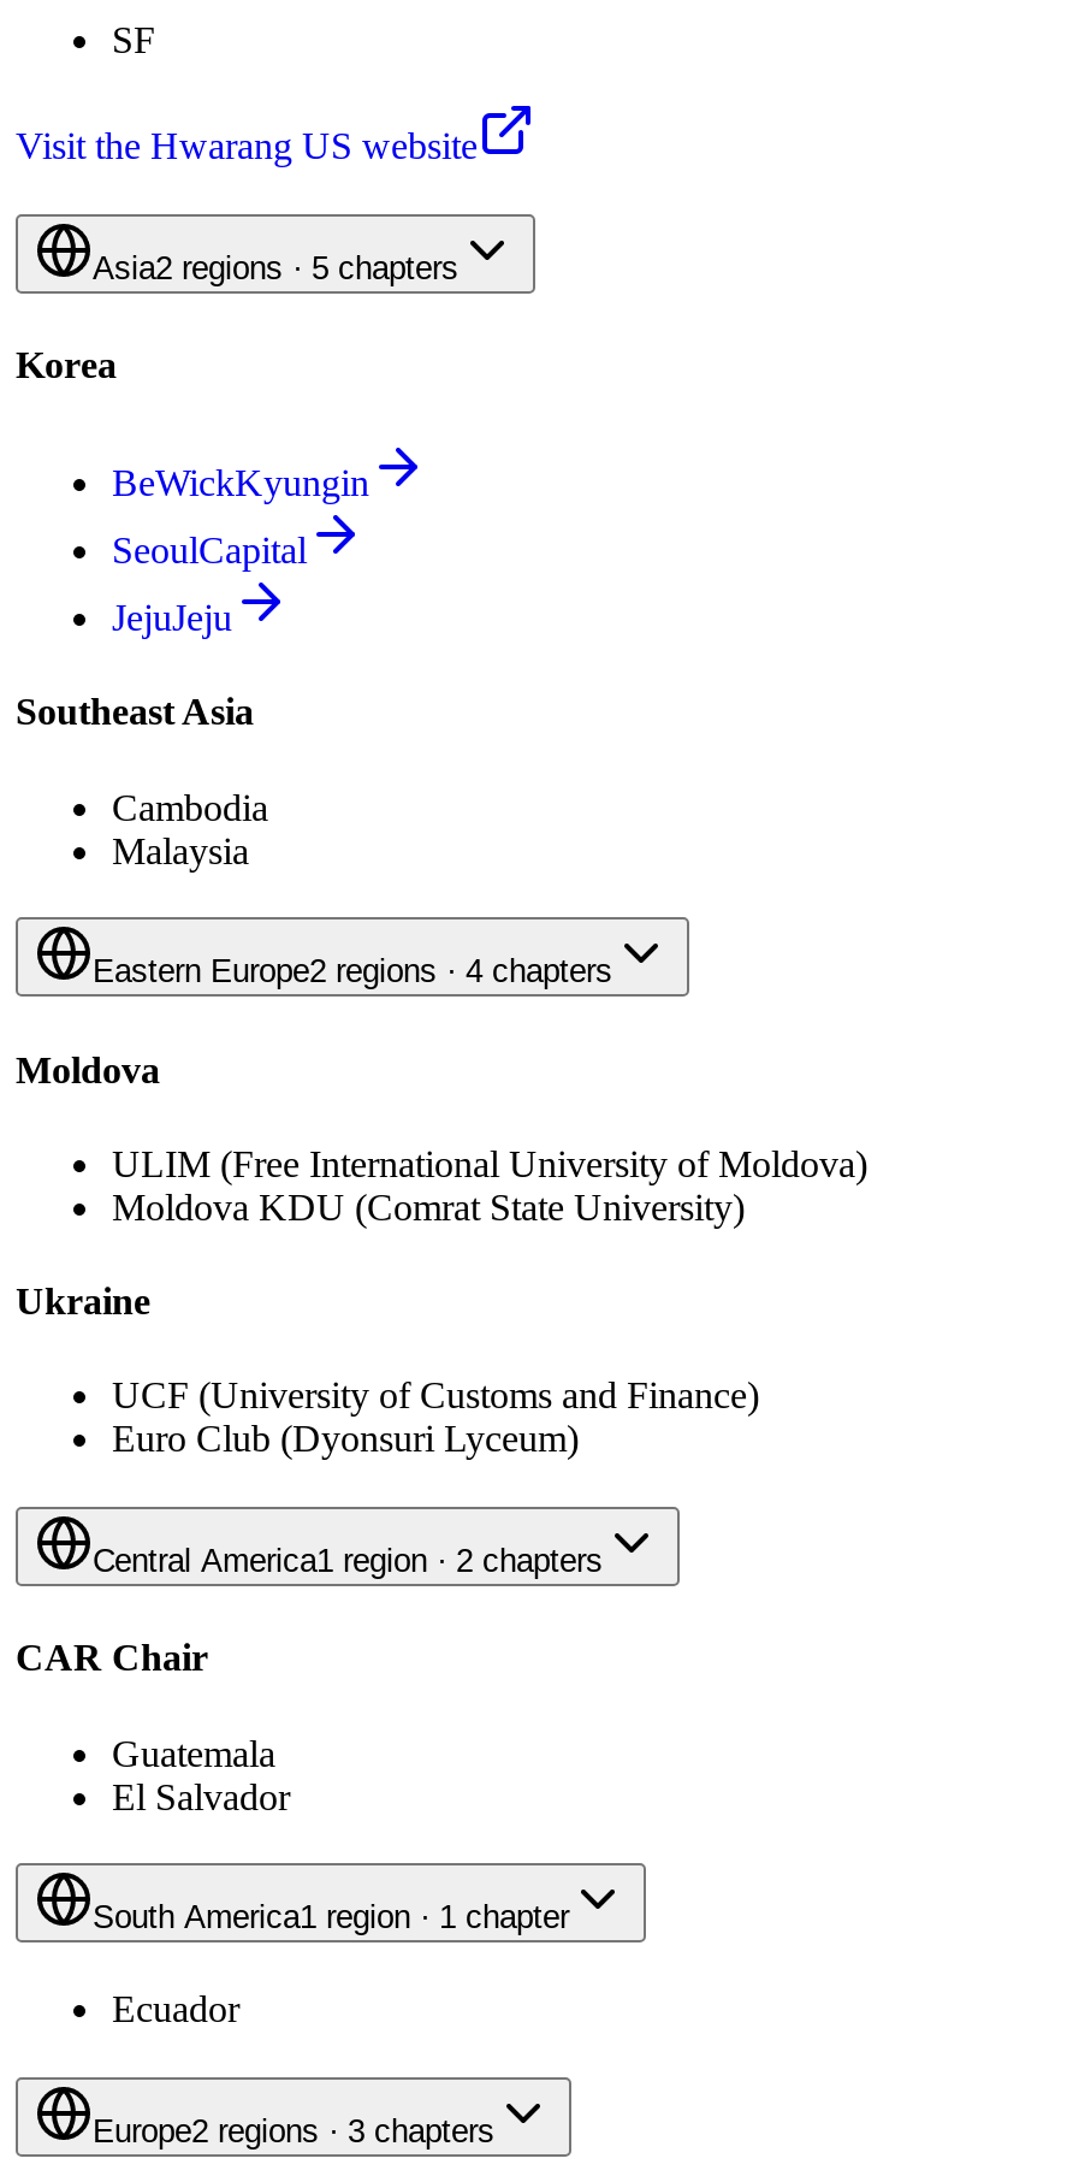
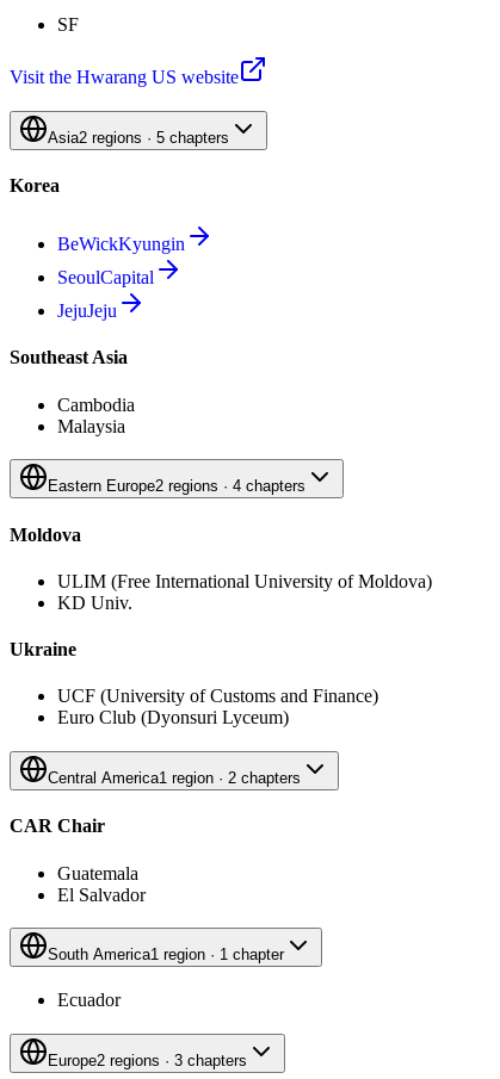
[112,1186,745,1227] Moldova KDU (Comrat State University) -> [57,592,132,613] KD Univ.

